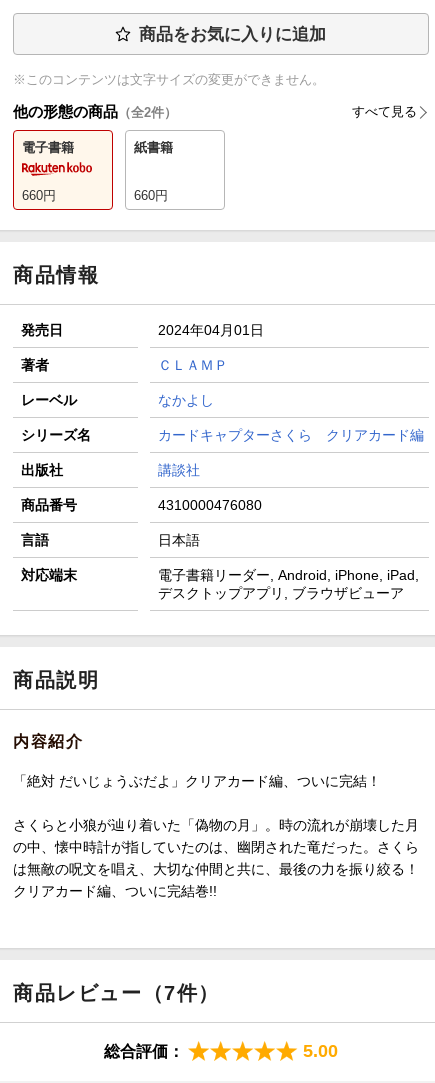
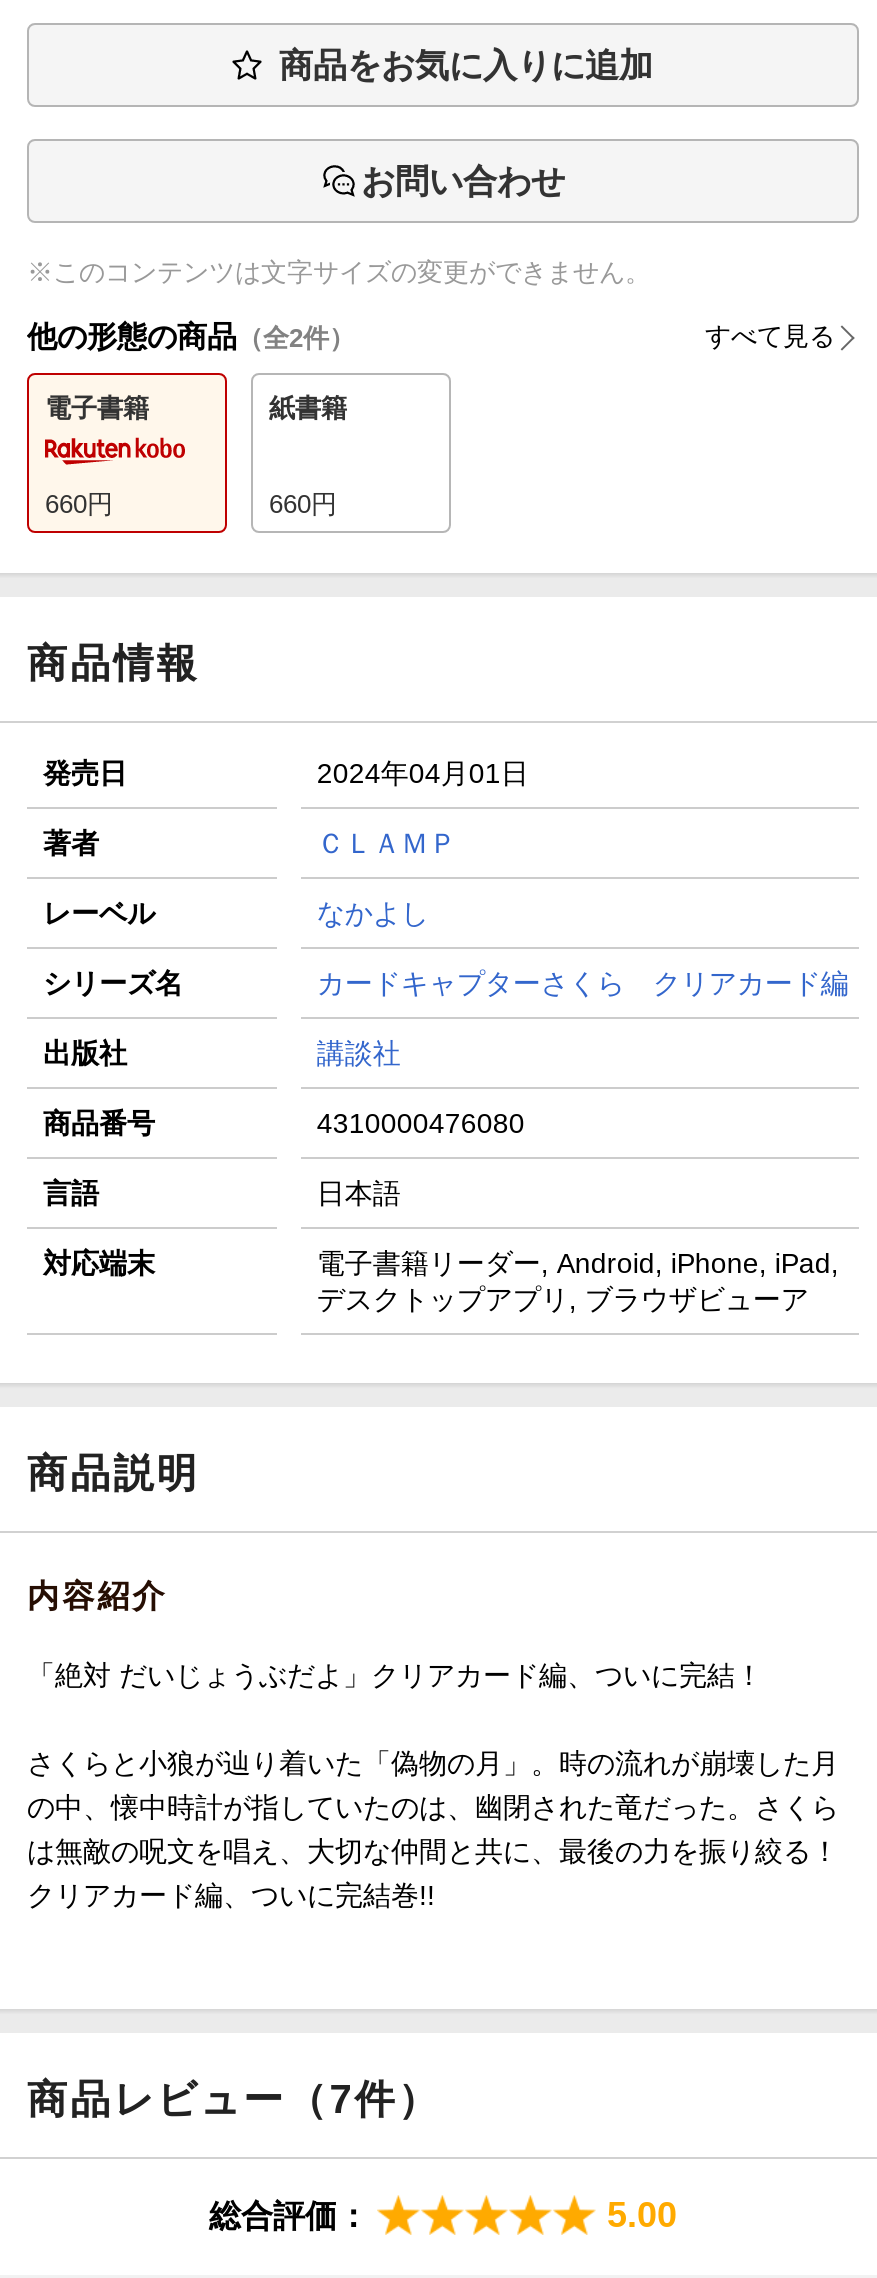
none -> [361,163,565,201] お問い合わせ

